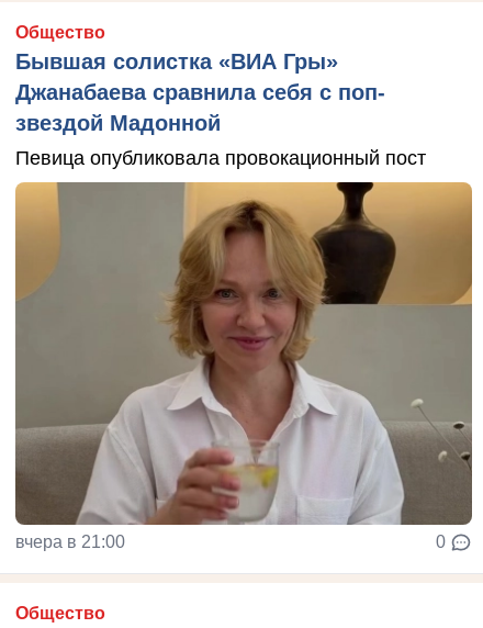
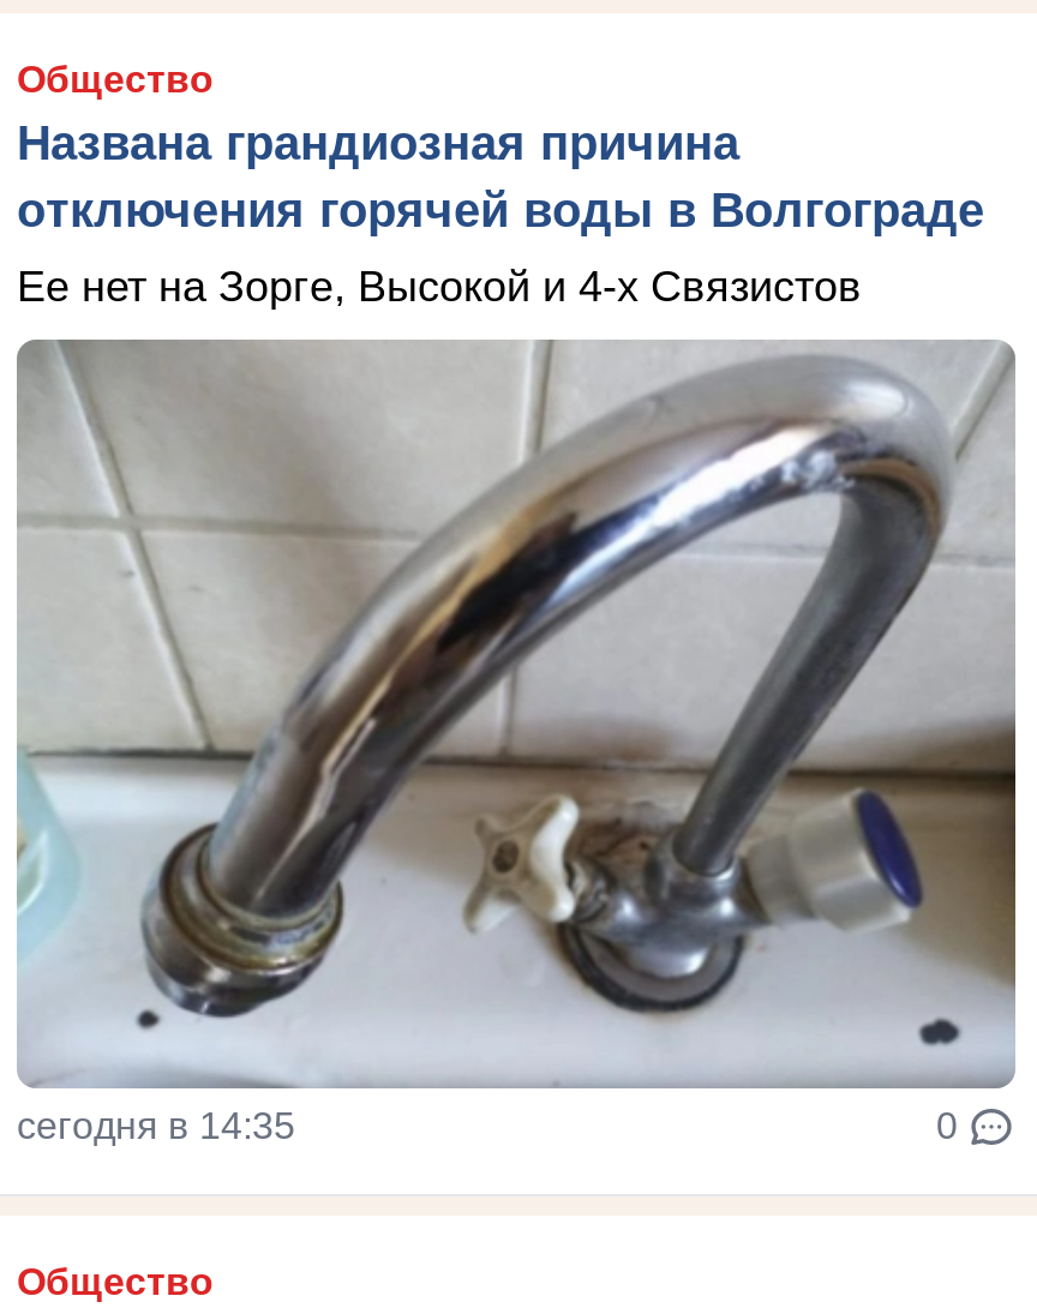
[15,50,385,135] Бывшая солистка «ВИА Гры» | Джанабаева сравнила себя с поп- | звездой Мадонной -> [17,117,984,237] Названа грандиозная причина | отключения горячей воды в Волгограде
[15,147,426,169] Певица опубликовала провокационный пост -> [17,263,862,311] Ее нет на Зорге, Высокой и 4-х Связистов
[15,181,472,551] [image] | вчера в 21:00 -> [17,340,1018,1146] [image] | сегодня в 14:35

